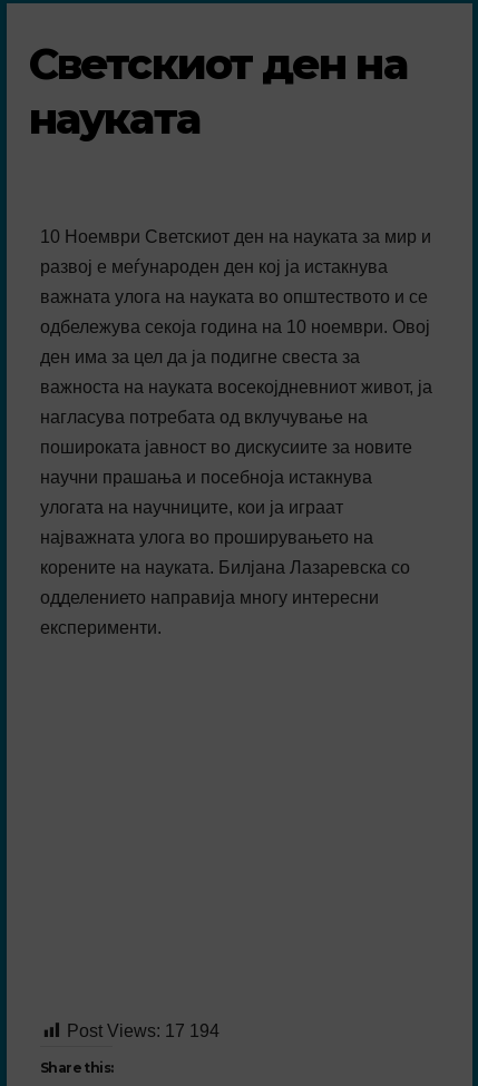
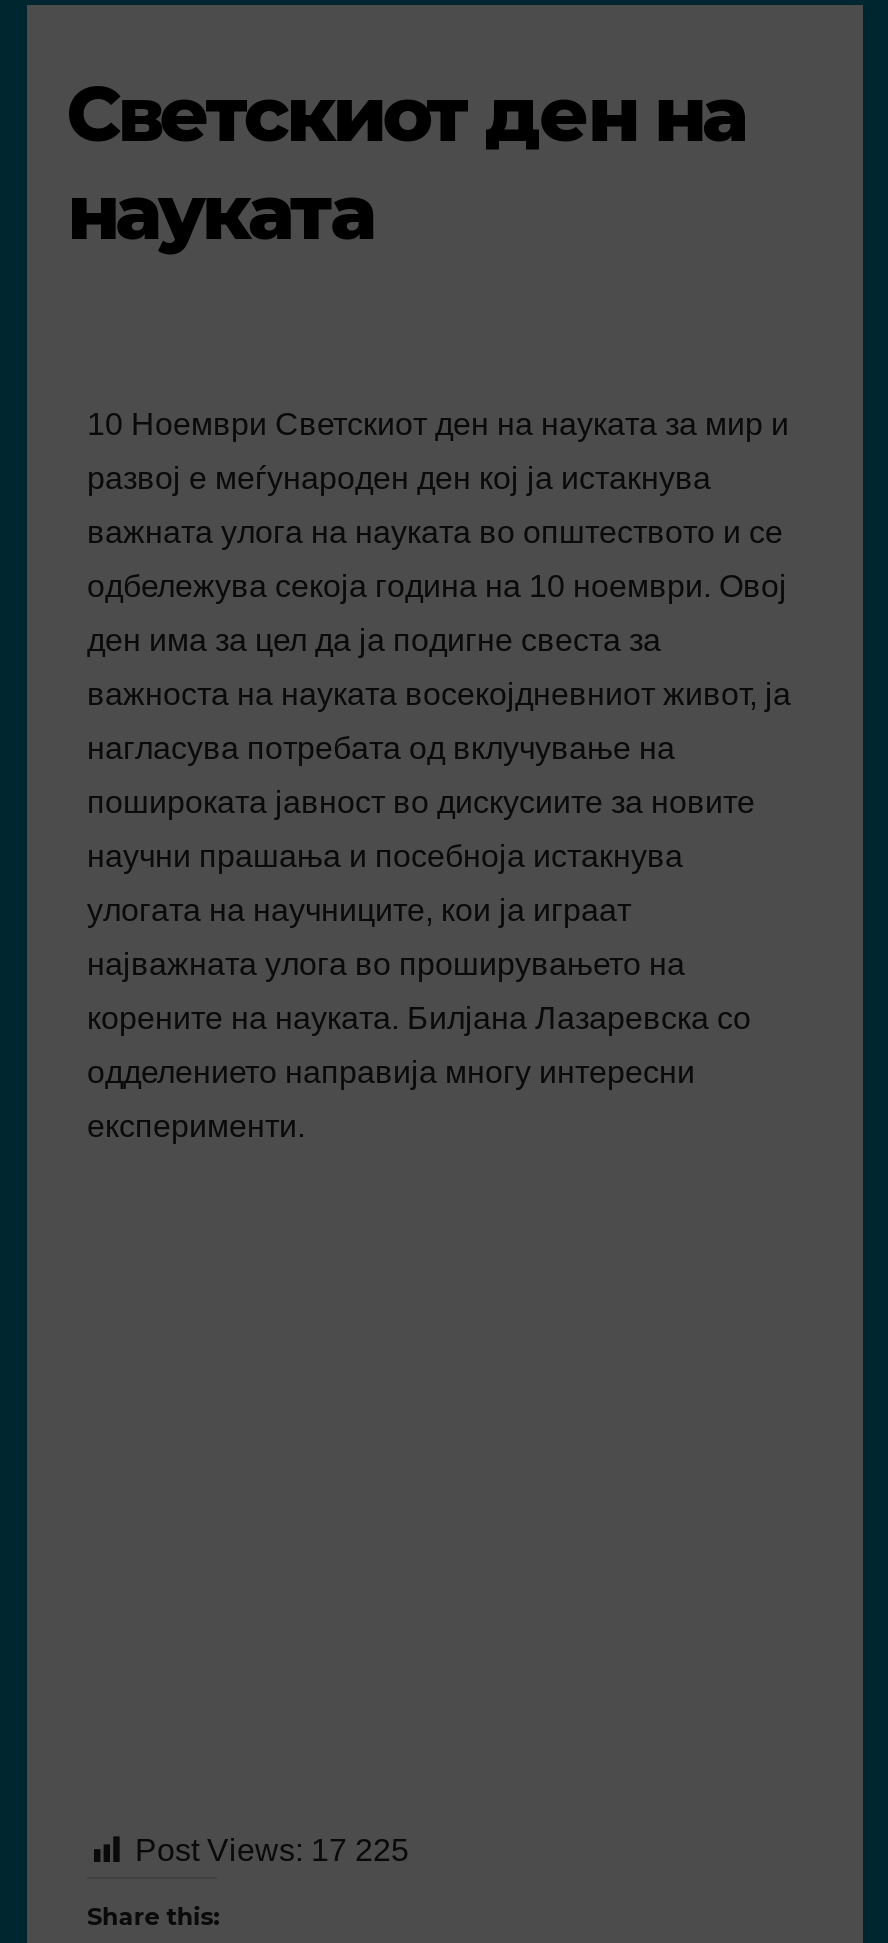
[67,1022,220,1040] Post Views: 17 194 -> [135,1833,409,1867] Post Views: 17 225

